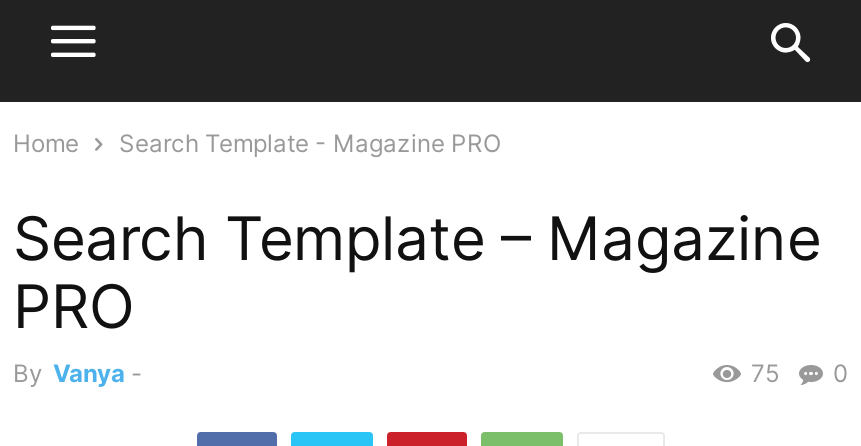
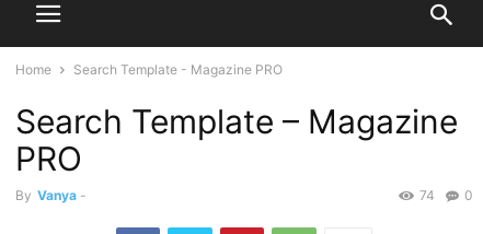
[751,358,849,388] 75 0 -> [419,187,473,203] 74 0

